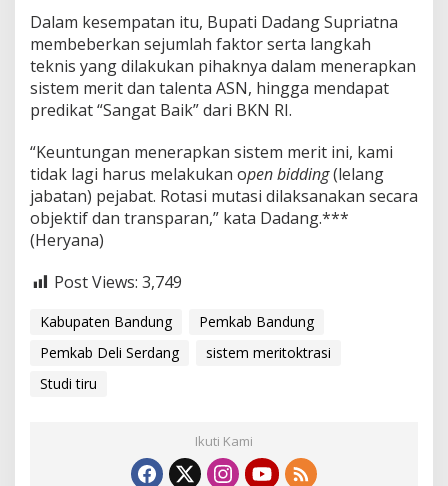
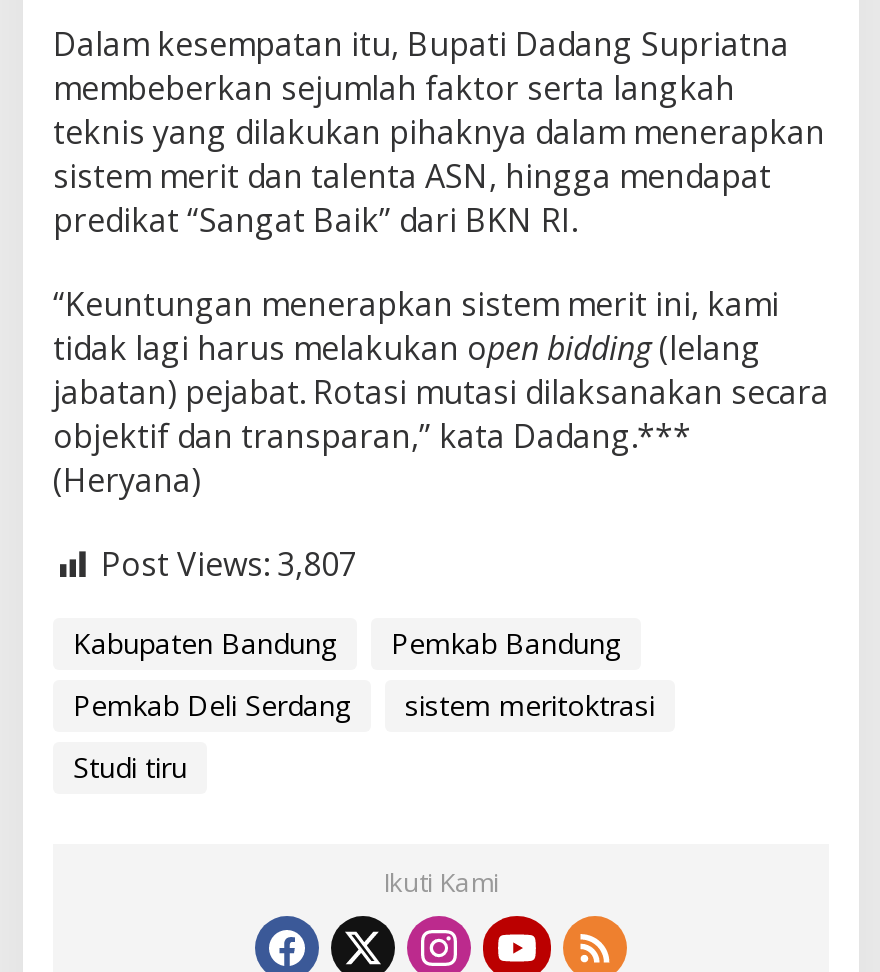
[54,271,182,293] Post Views: 3,749 -> [101,543,357,587] Post Views: 3,807

